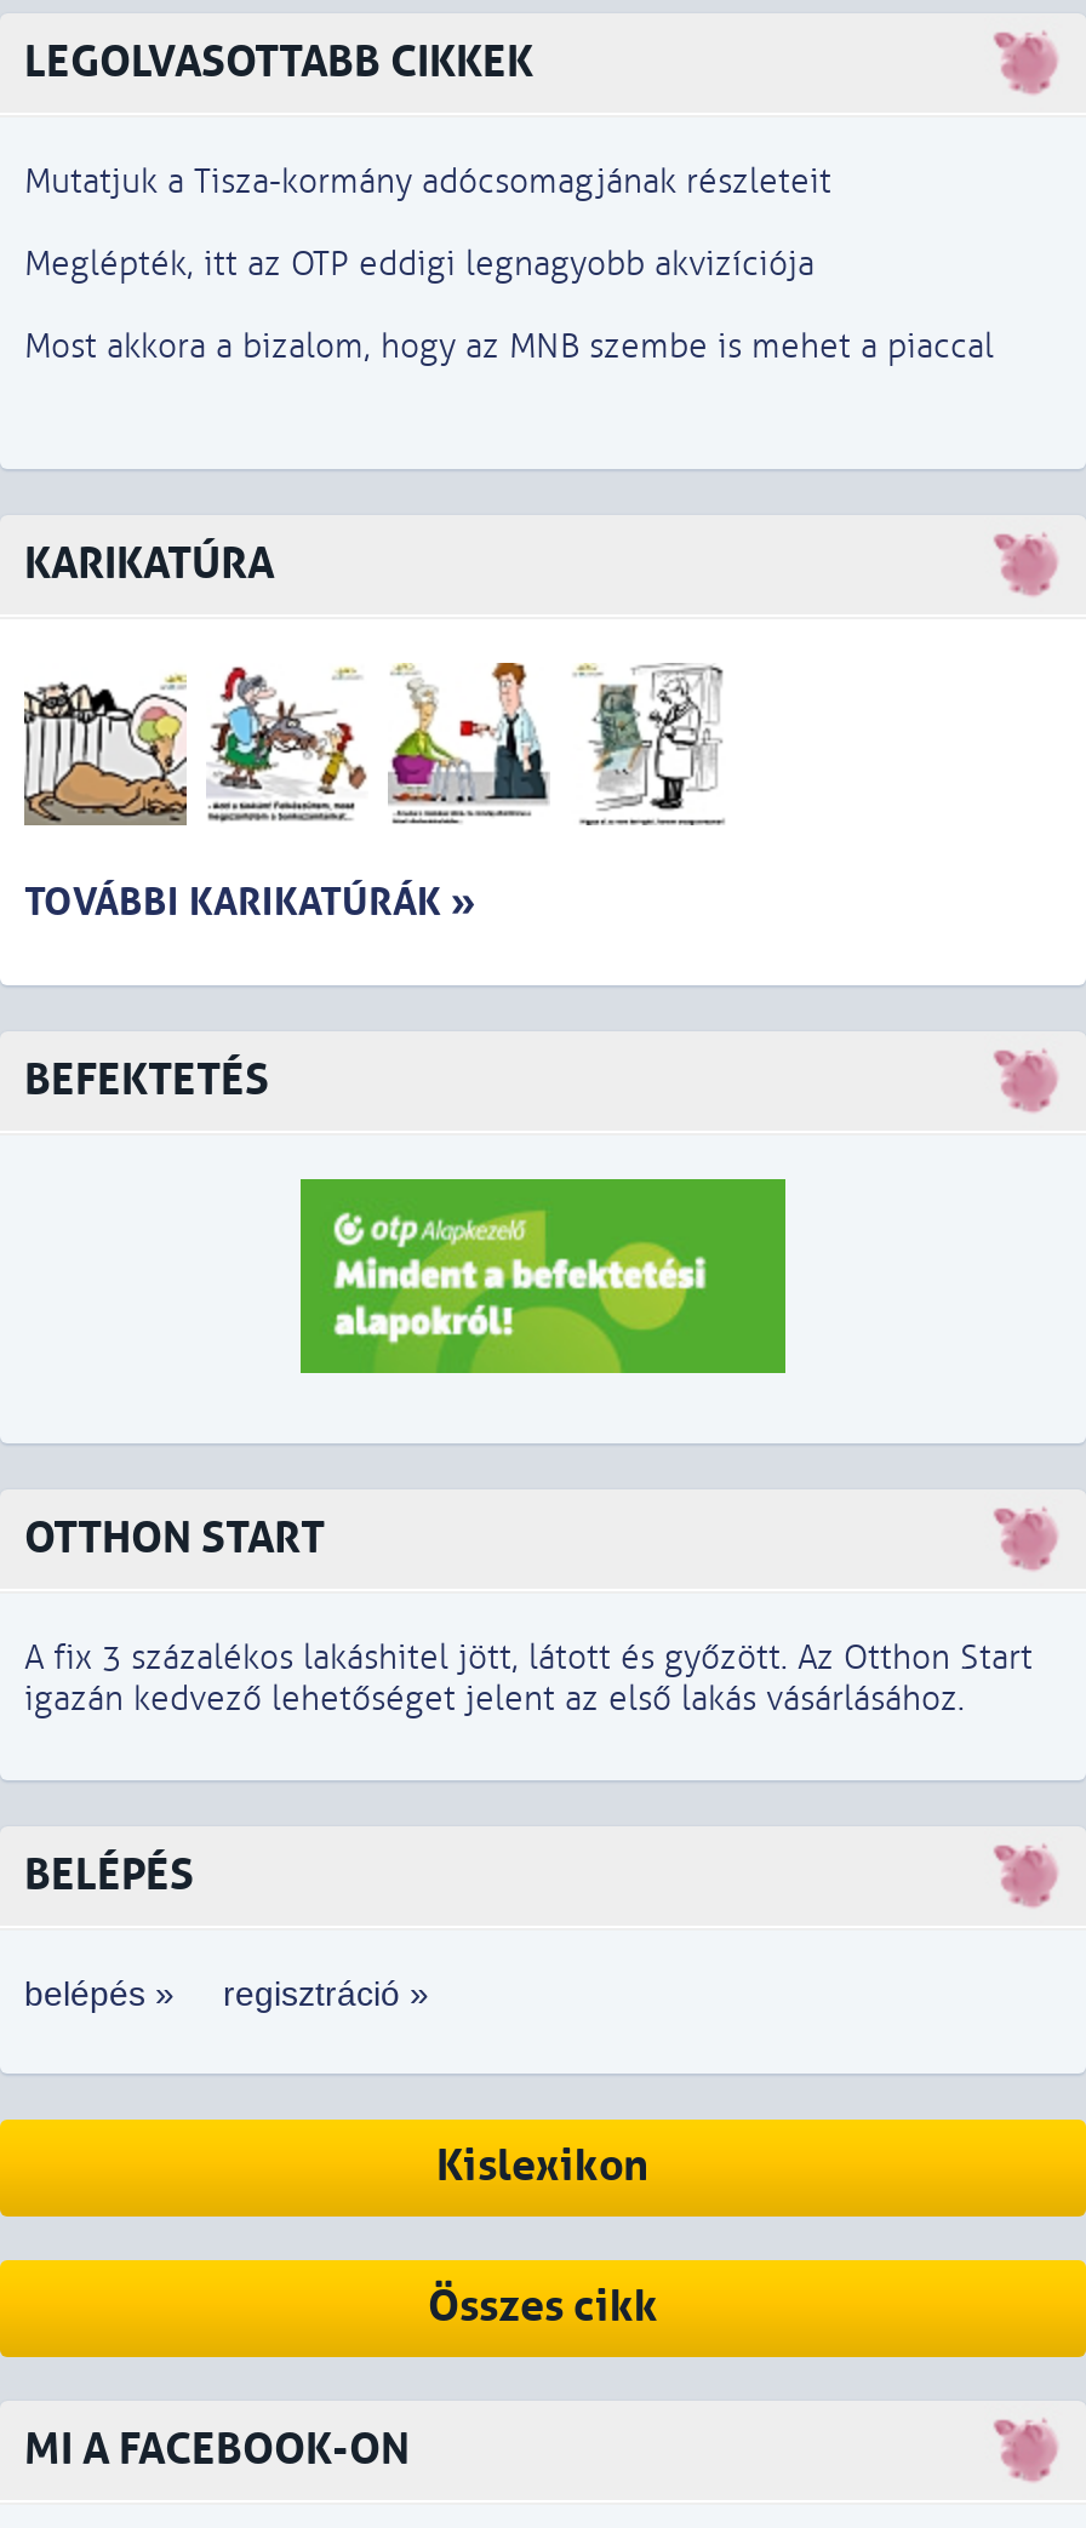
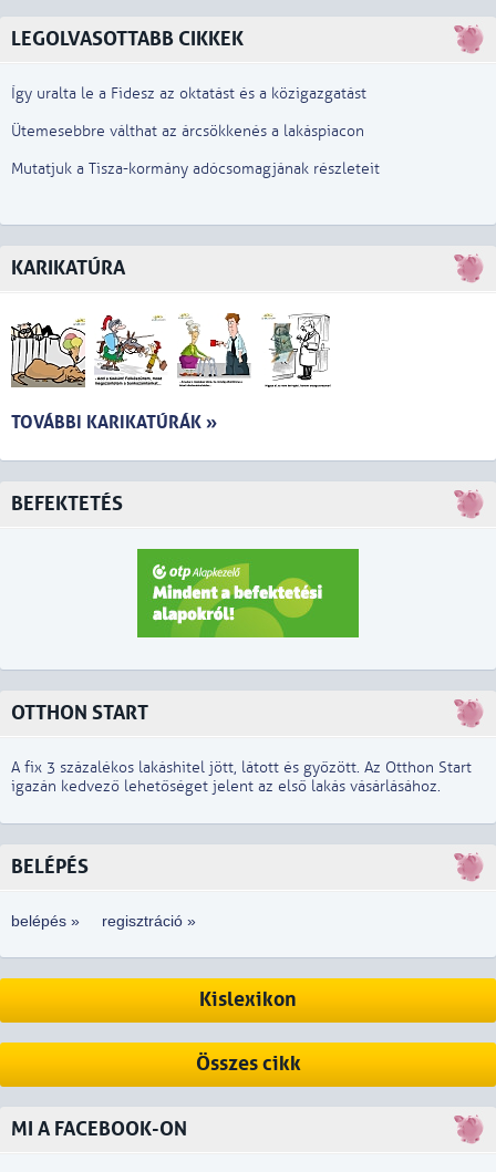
none -> [11,85,366,141] Így uralta le a Fidesz az oktatást és a közigazgatást | Ütemesebbre válthat az árcsökkenés a lakáspiacon
moved [24,162,831,204] -> [11,160,380,179]: Mutatjuk a Tisza-kormány adócsomagjának részleteit
[24,245,994,368] Meglépték, itt az OTP eddigi legnagyobb akvizíciója | Most akkora a bizalom, hogy az MNB szembe is mehet a piaccal -> none

